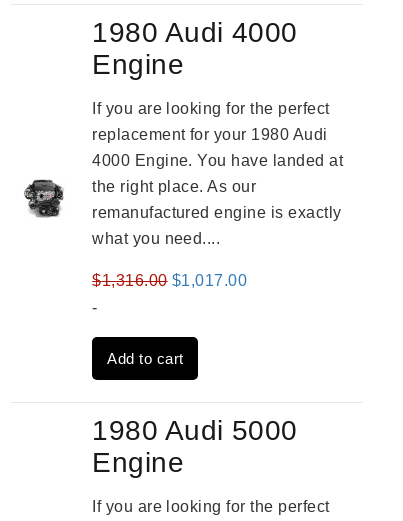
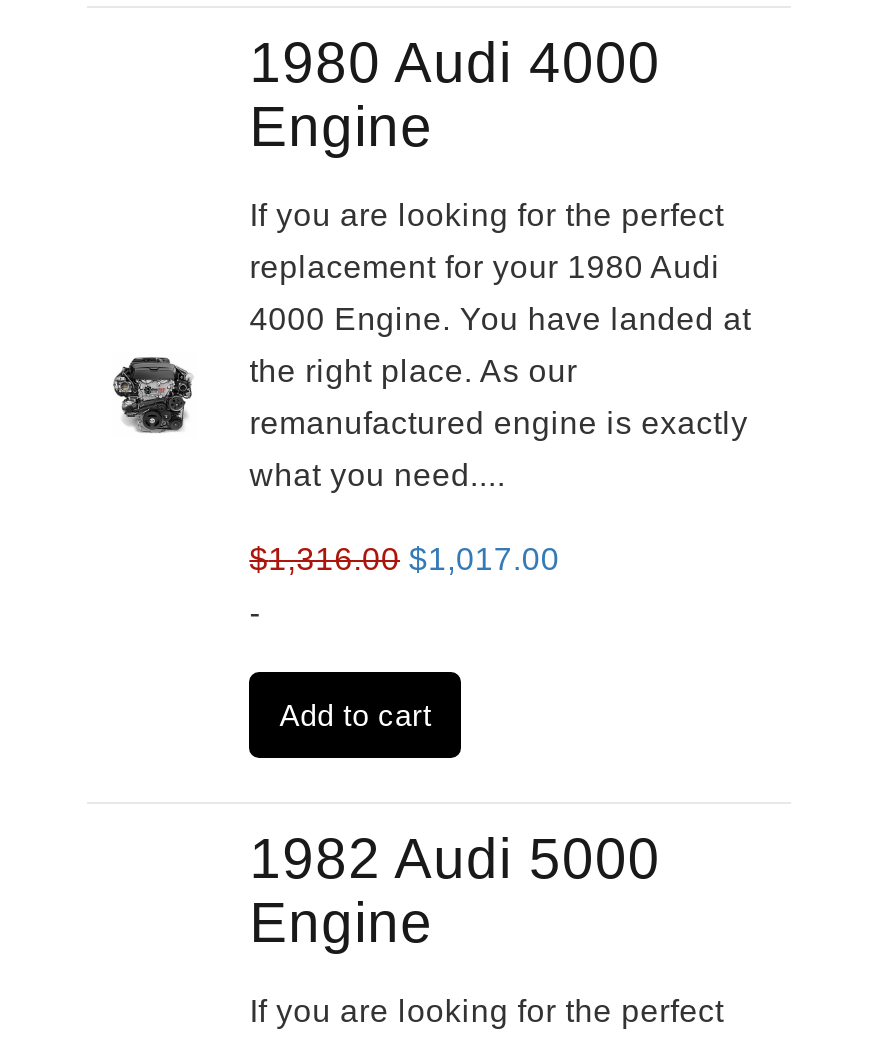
[92,415,298,446] 1980 Audi 5000 -> [249,828,661,890] 1982 Audi 5000

